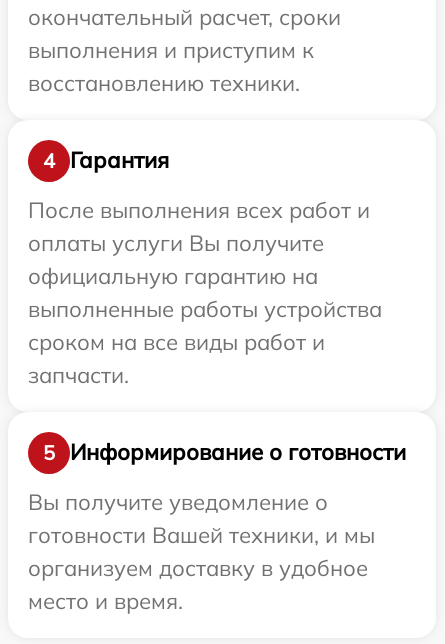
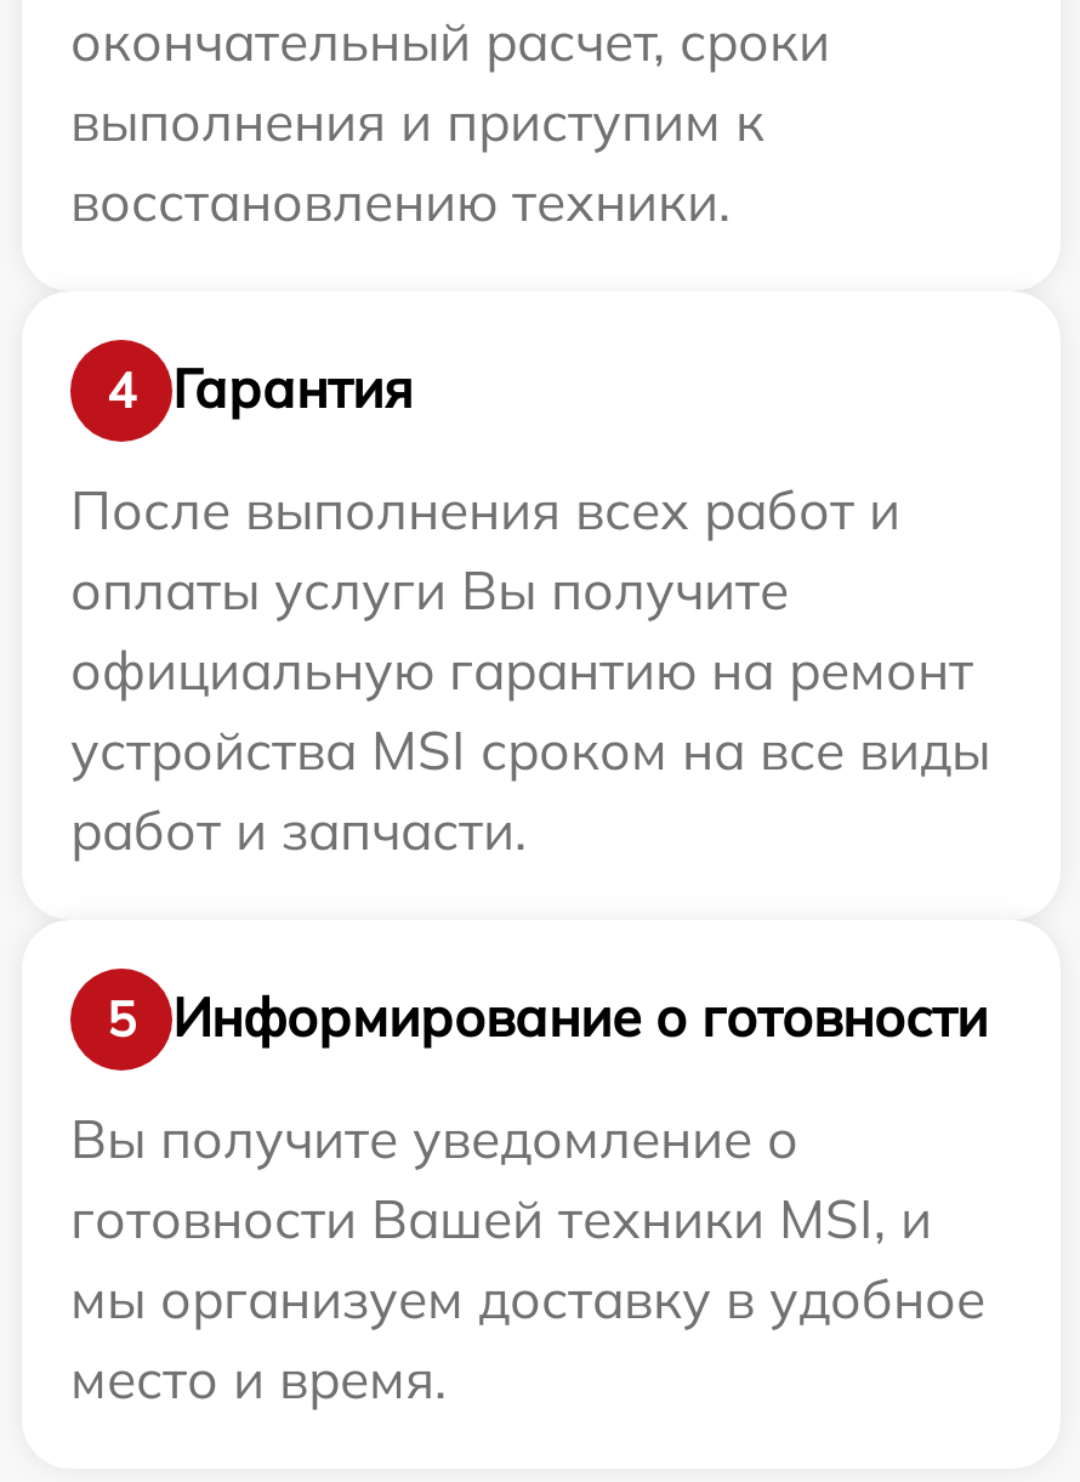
[28,262,382,389] официальную гарантию на | выполненные работы устройства | сроком на все виды работ и | запчасти. -> [70,636,990,864] официальную гарантию на ремонт | устройства MSI сроком на все виды | работ и запчасти.
[28,521,375,582] готовности Вашей техники, и мы | организуем доставку в удобное -> [70,1184,985,1332] готовности Вашей техники MSI, и | мы организуем доставку в удобное

